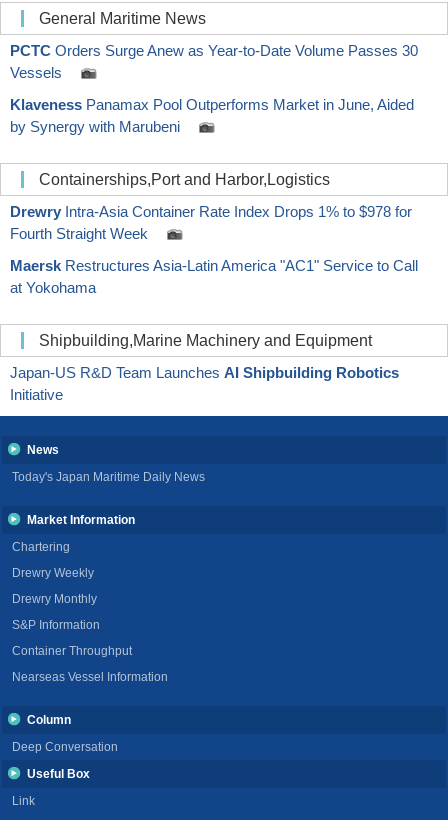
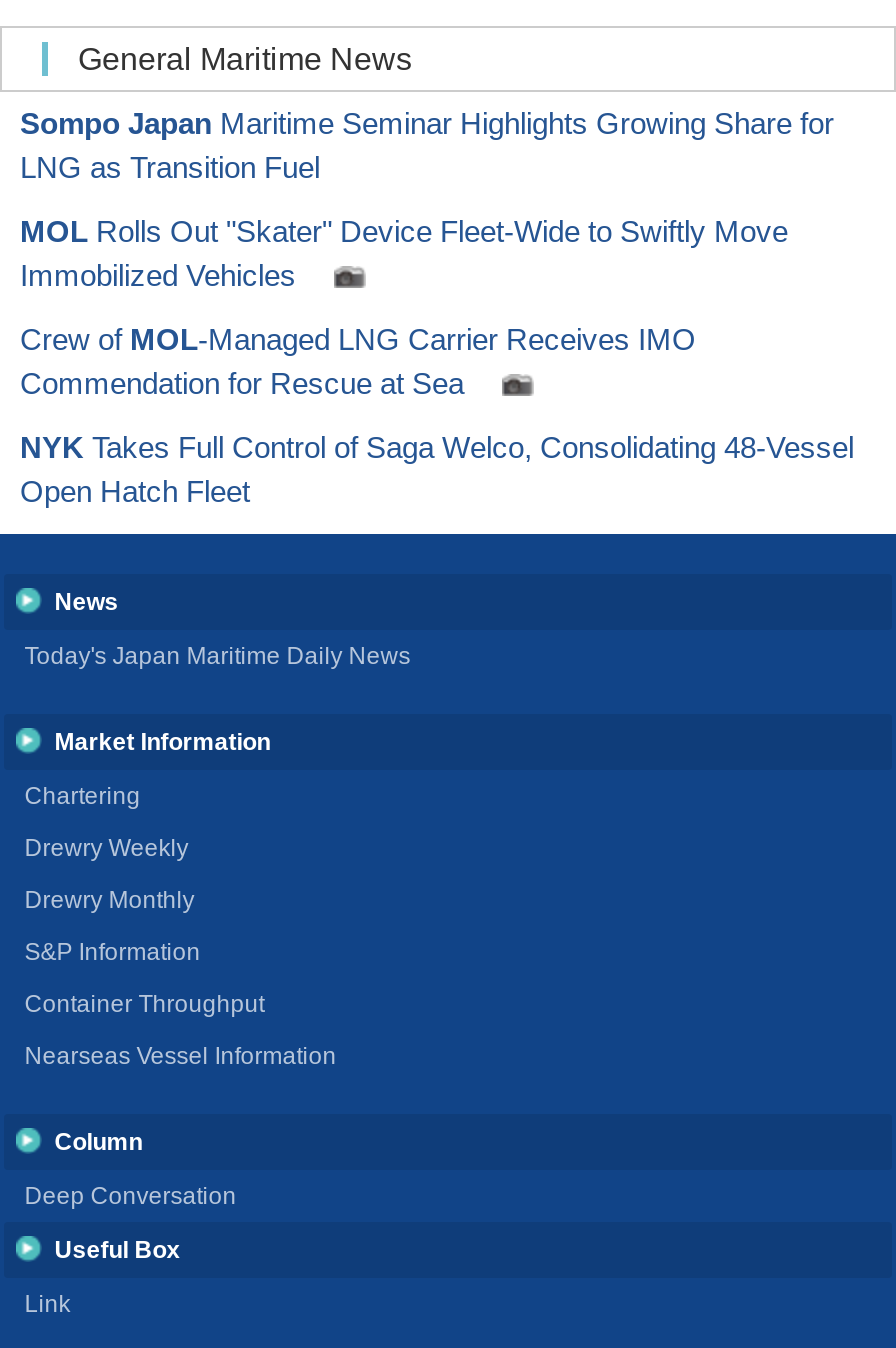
[10,42,418,403] PCTC Orders Surge Anew as Year-to-Date Volume Passes 30 | Vessels | Klaveness Panamax Pool Outperforms Market in June, Aided | by Synergy with Marubeni | Containerships,Port and Harbor,Logistics | Drewry Intra-Asia Container Rate Index Drops 1% to $978 for | Fourth Straight Week | Maersk Restructures Asia-Latin America "AC1" Service to Call | at Yokohama | Shipbuilding,Marine Machinery and Equipment | Japan-US R&D Team Launches AI Shipbuilding Robotics | Initiative -> [20,106,854,508] Sompo Japan Maritime Seminar Highlights Growing Share for | LNG as Transition Fuel | MOL Rolls Out "Skater" Device Fleet-Wide to Swiftly Move | Immobilized Vehicles | Crew of MOL-Managed LNG Carrier Receives IMO | Commendation for Rescue at Sea | NYK Takes Full Control of Saga Welco, Consolidating 48-Vessel | Open Hatch Fleet

